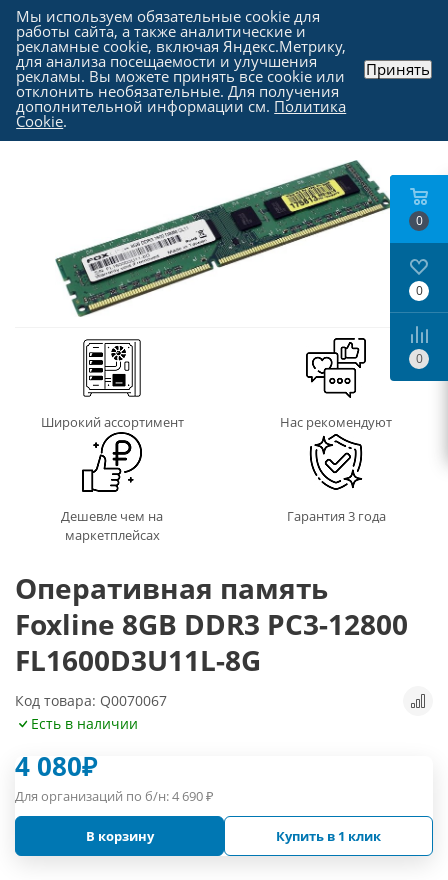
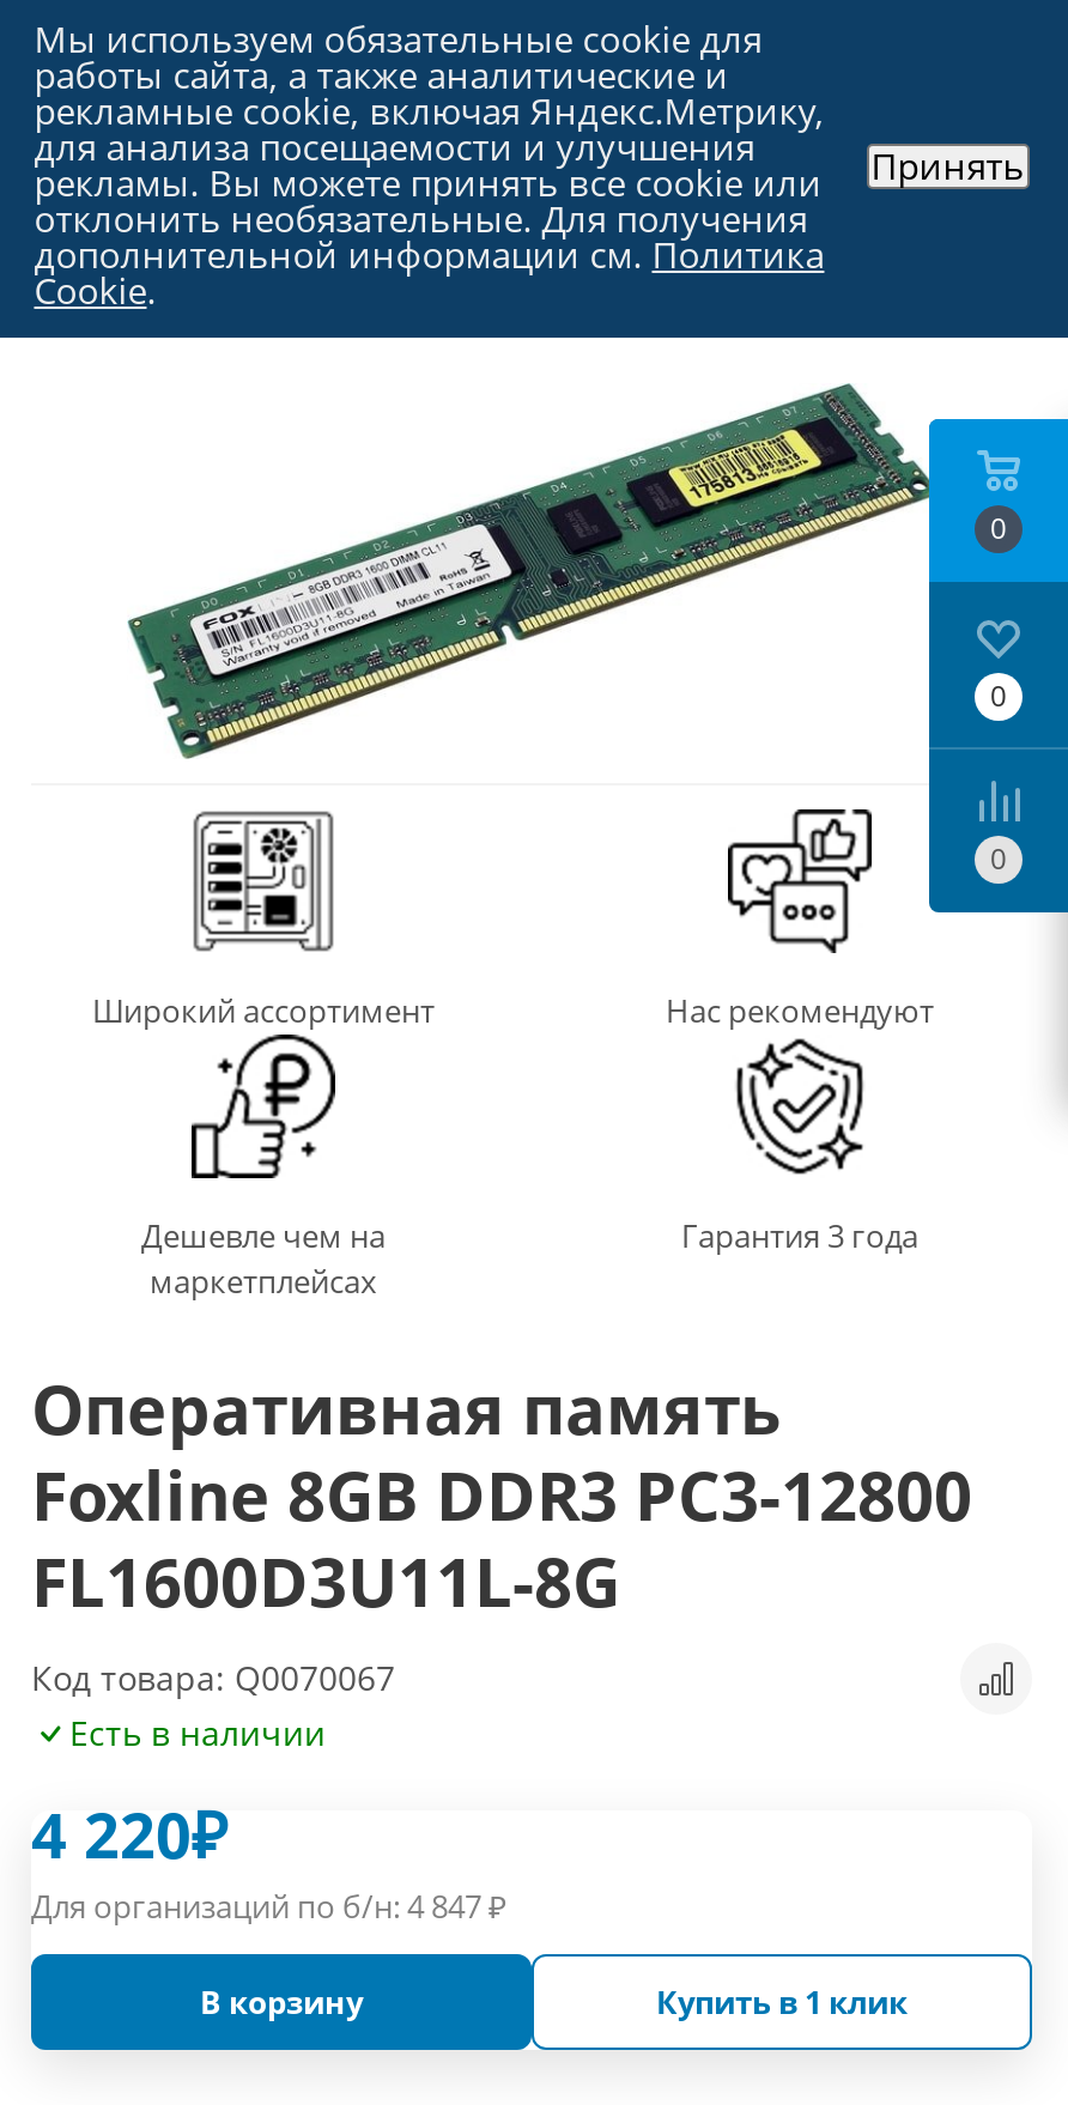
[15,748,97,784] 4 080₽ -> [31,1791,227,1877] 4 220₽
[15,787,214,805] Для организаций по б/н: 4 690₽ -> [31,1884,508,1928] Для организаций по б/н: 4 847₽

